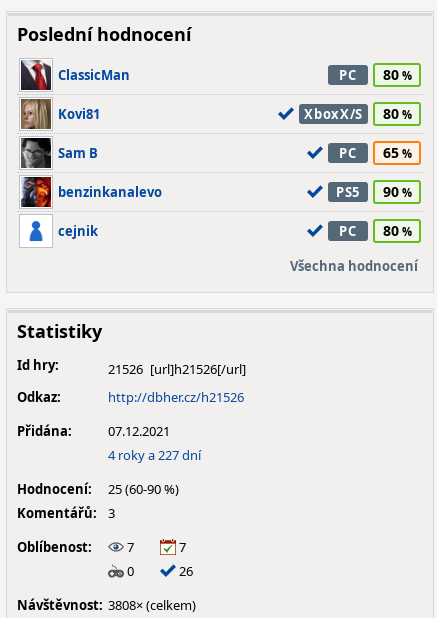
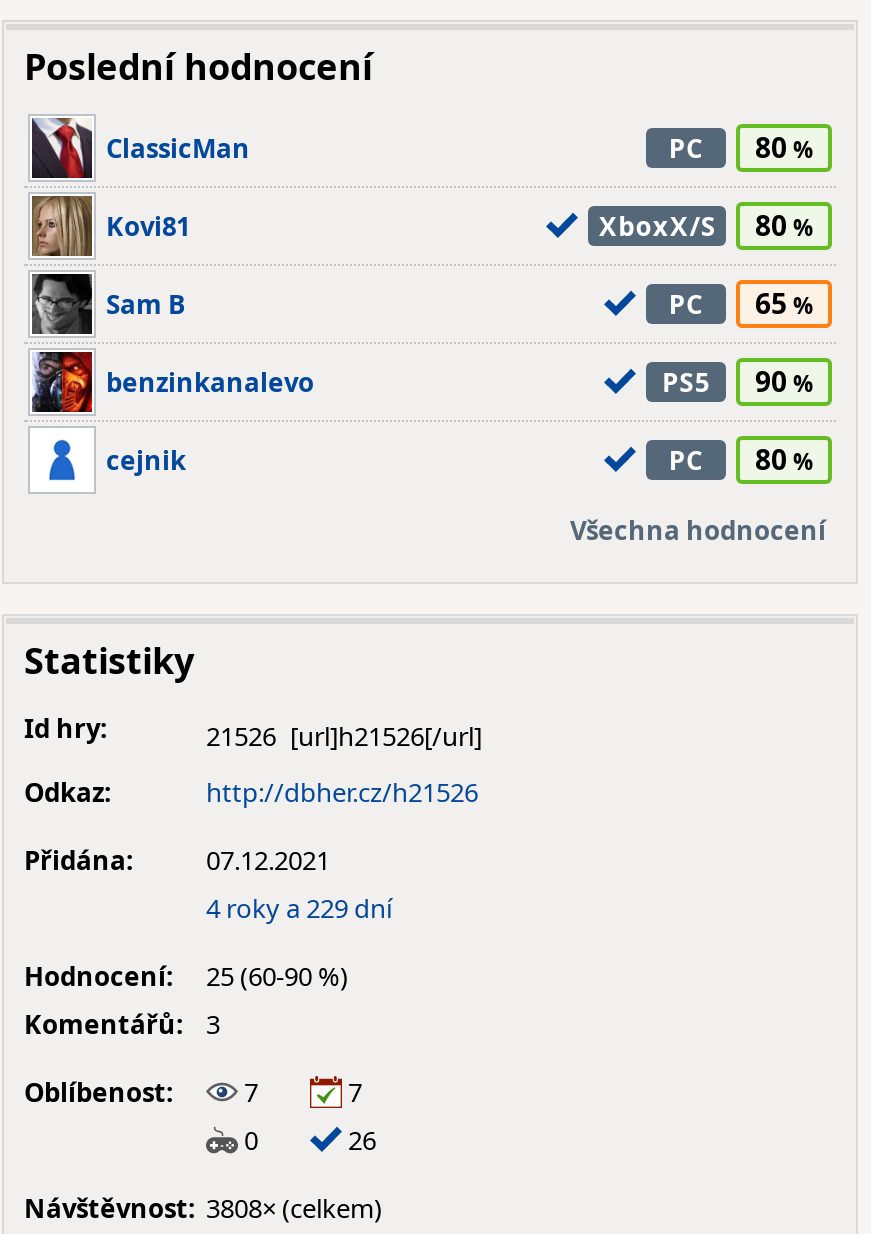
[108,446,201,464] 4 roky a 227 dní -> [206,890,392,926] 4 roky a 229 dní

